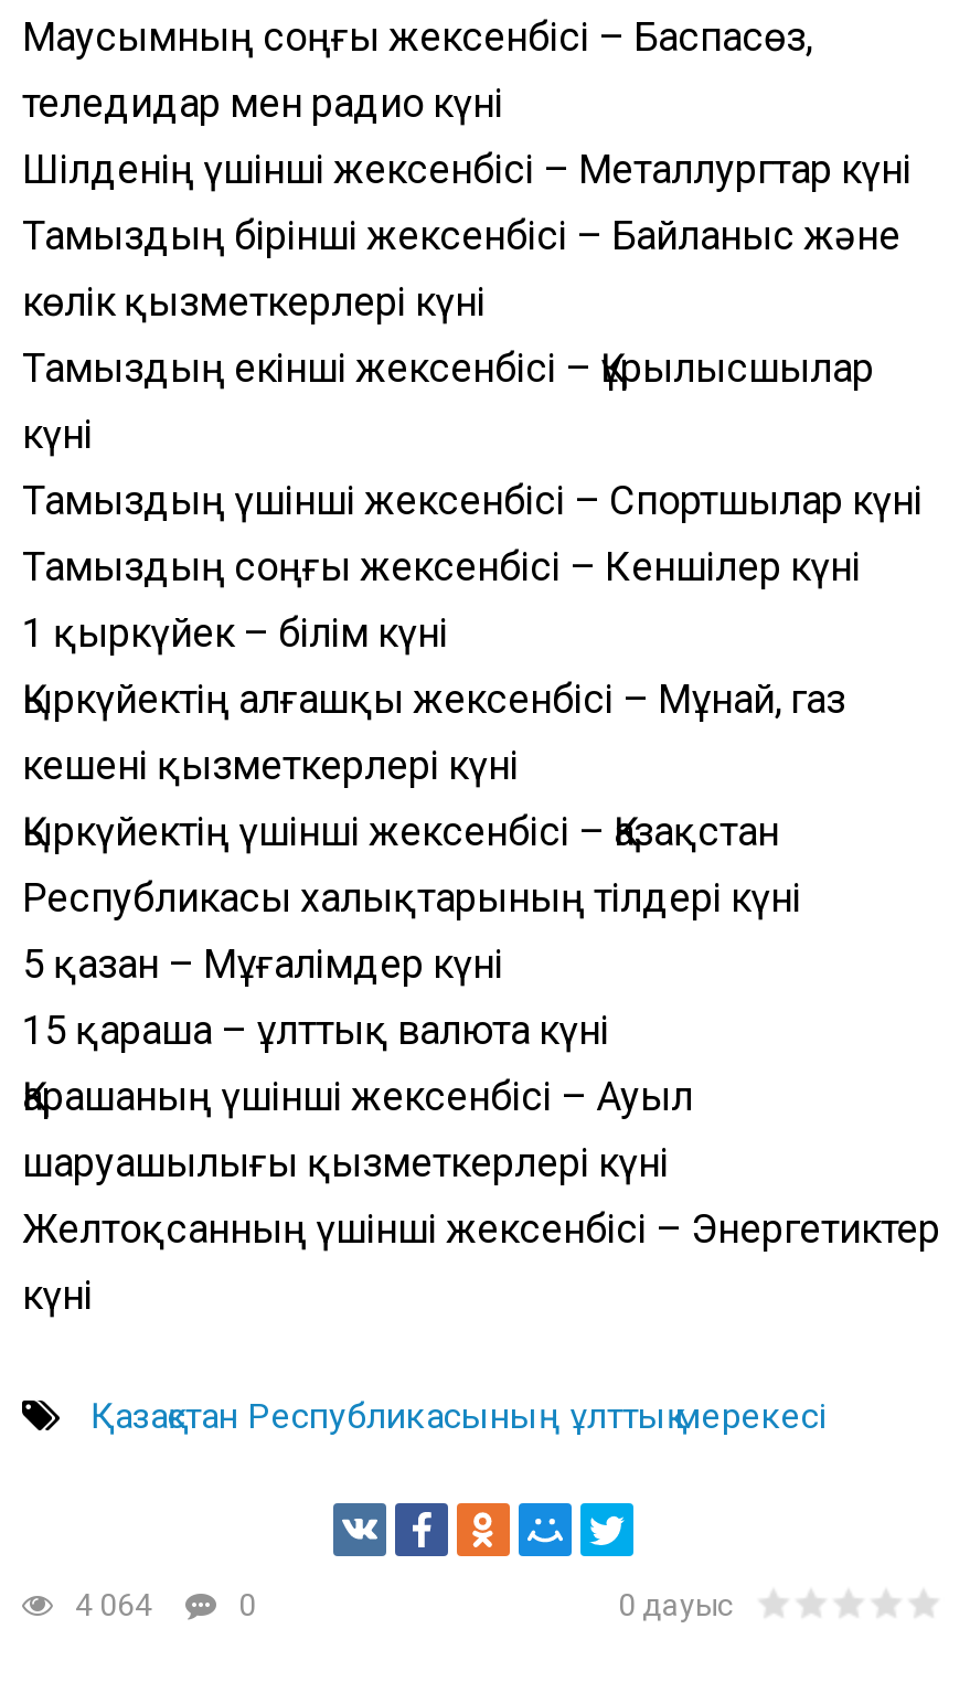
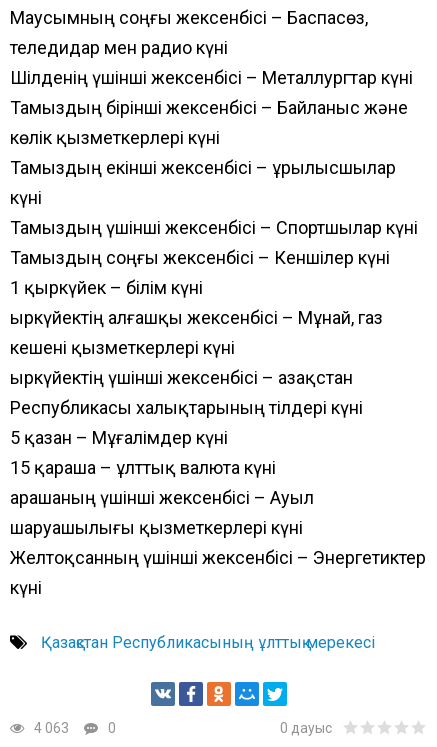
[75,1587,152,1622] 4 064 -> [34,720,69,736] 4 063

